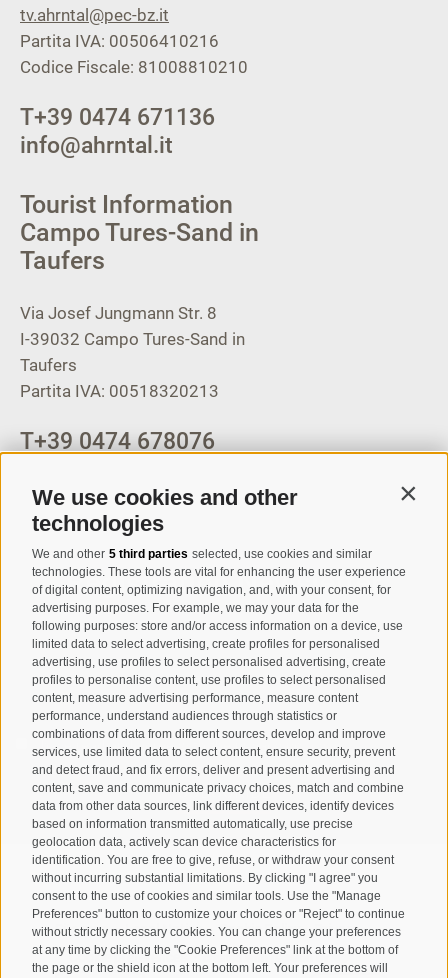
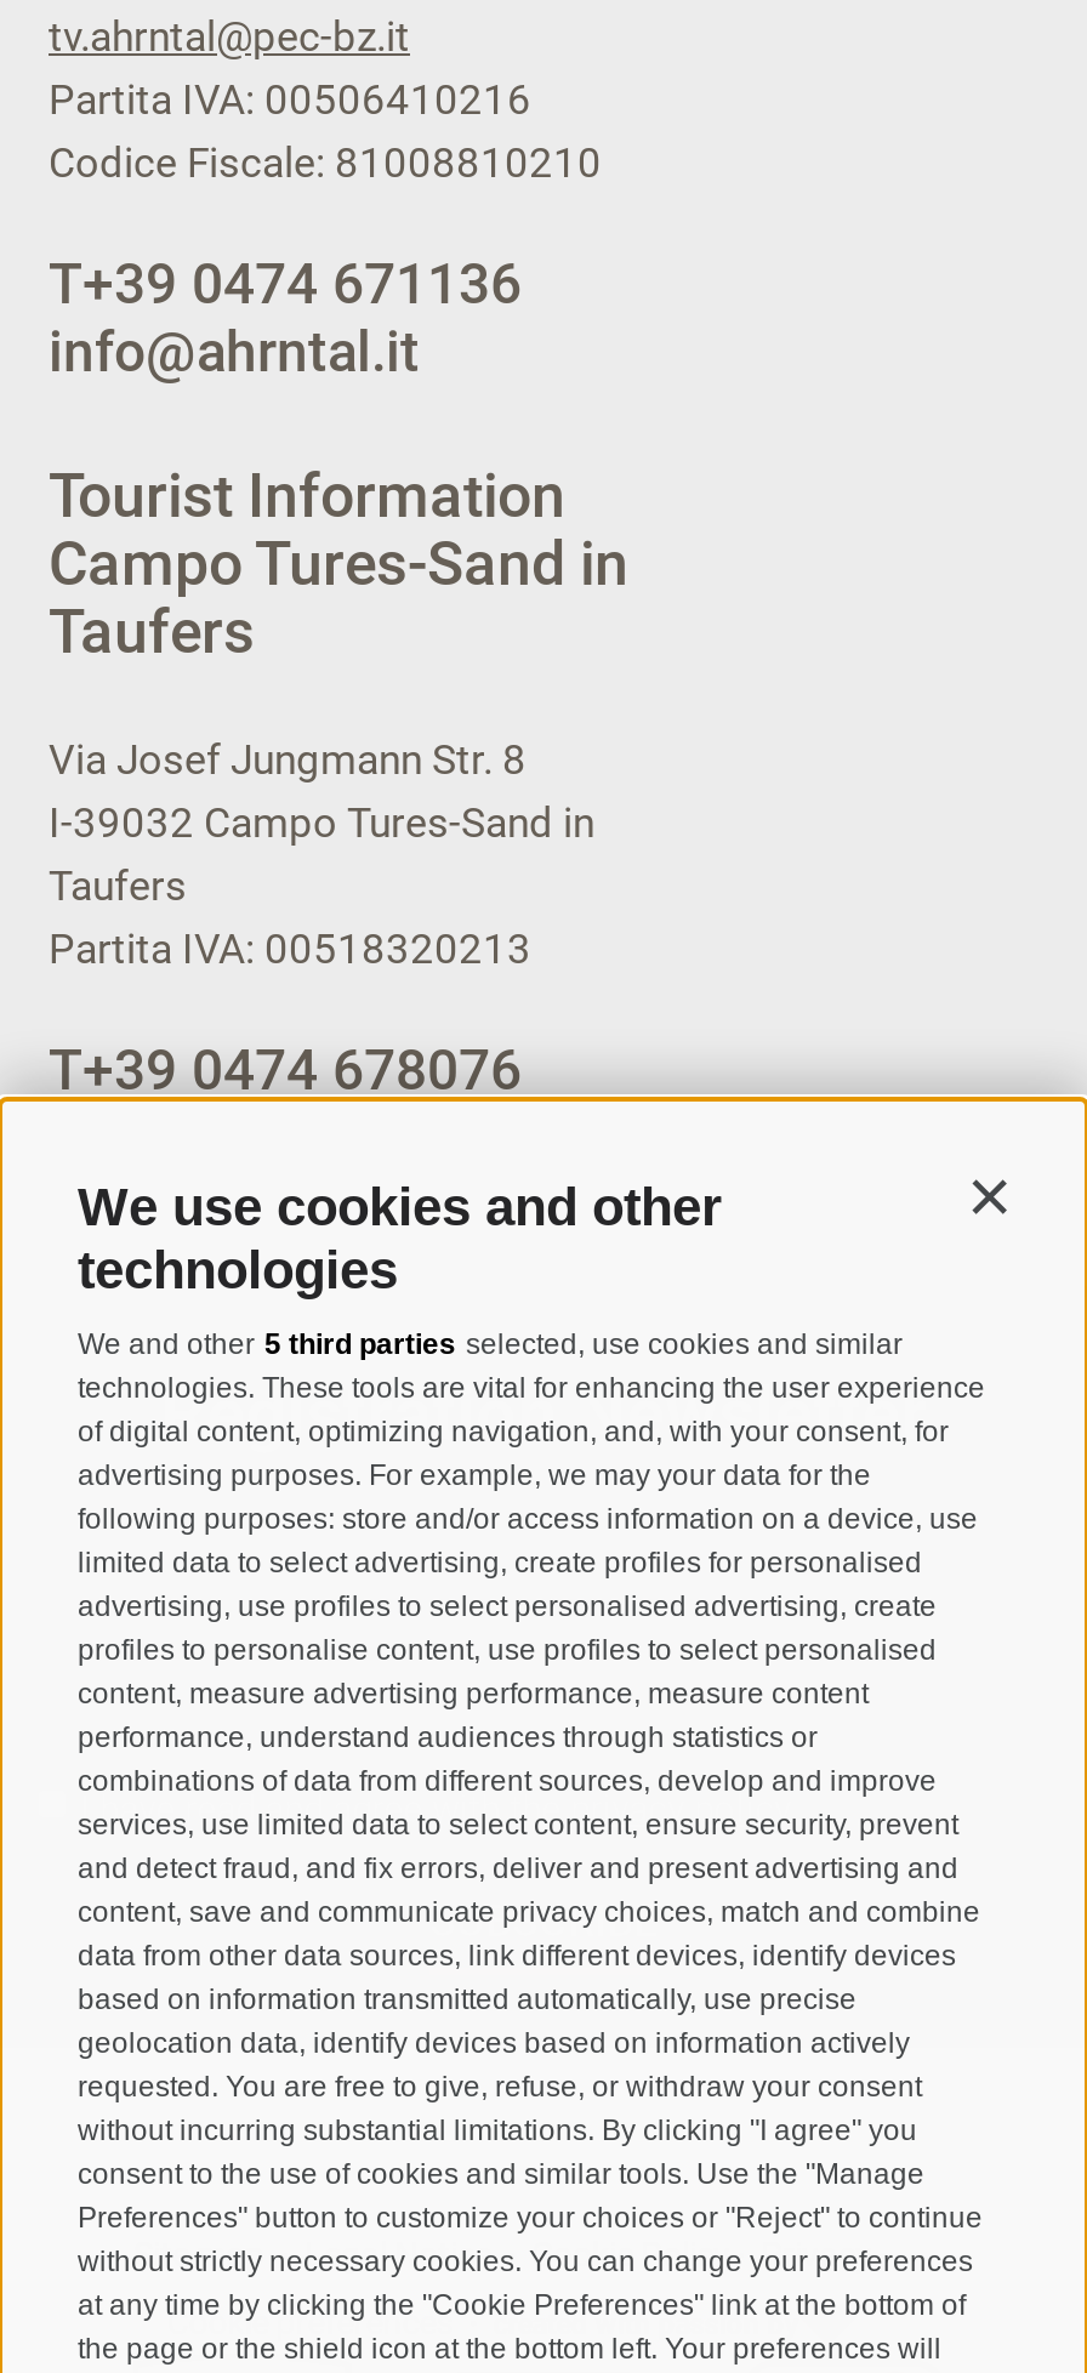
[32,835,394,867] geolocation data, actively scan device characteristics for | identification. You are free to give, refuse, or withdraw your consent -> [78,2026,922,2103] geolocation data, identify devices based on information actively | requested. You are free to give, refuse, or withdraw your consent

